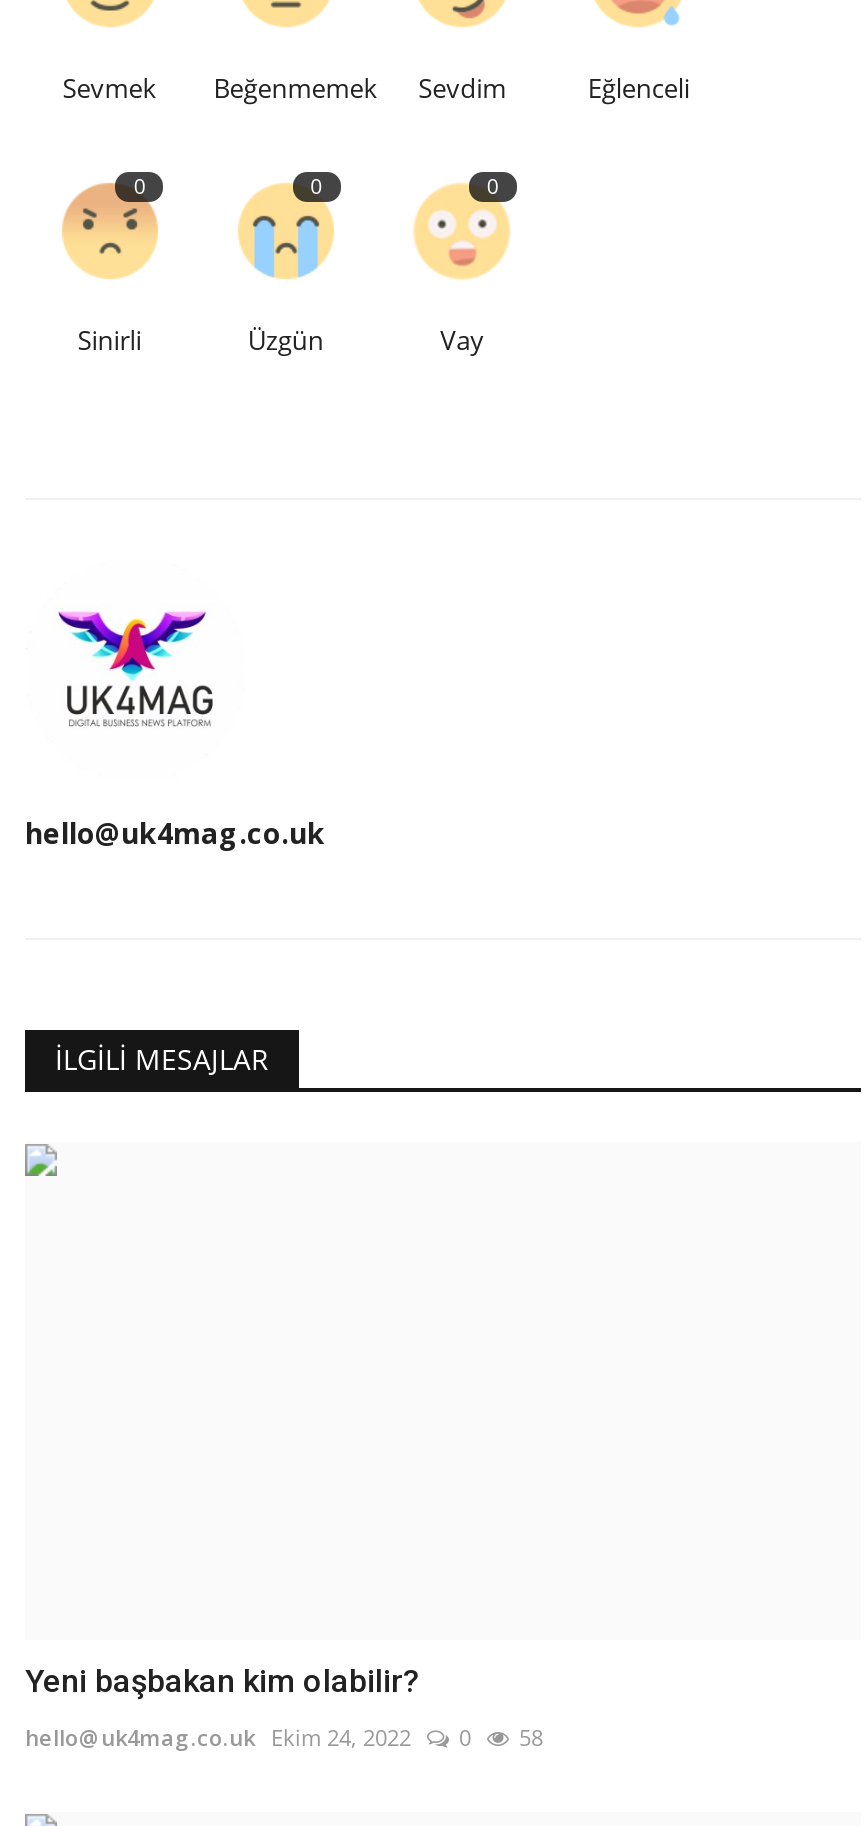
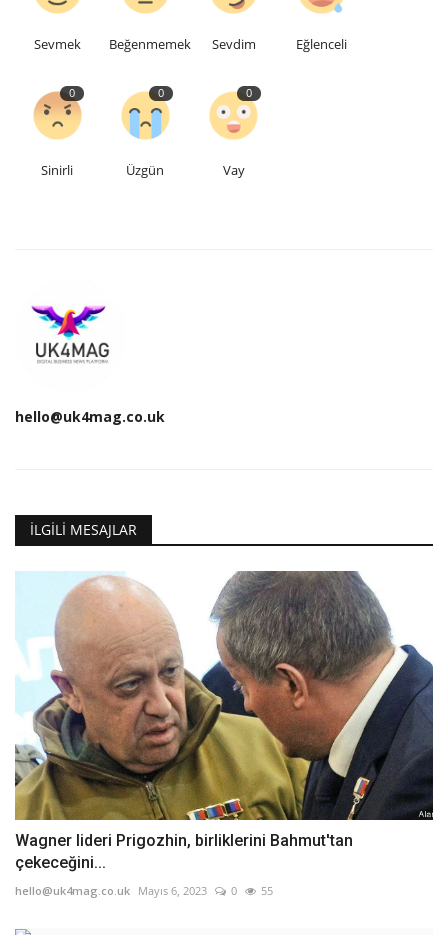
none -> [14,570,434,821] [image]
[25,1661,419,1699] Yeni başbakan kim olabilir? -> [15,830,353,871] Wagner lideri Prigozhin, birliklerini Bahmut'tan | çekeceğini...
[25,1721,411,1751] hello@uk4mag.co.uk Ekim 24, 2022 -> [15,882,207,897] hello@uk4mag.co.uk Mayıs 6, 2023
[519,1721,543,1751] 58 -> [261,882,273,897] 55

